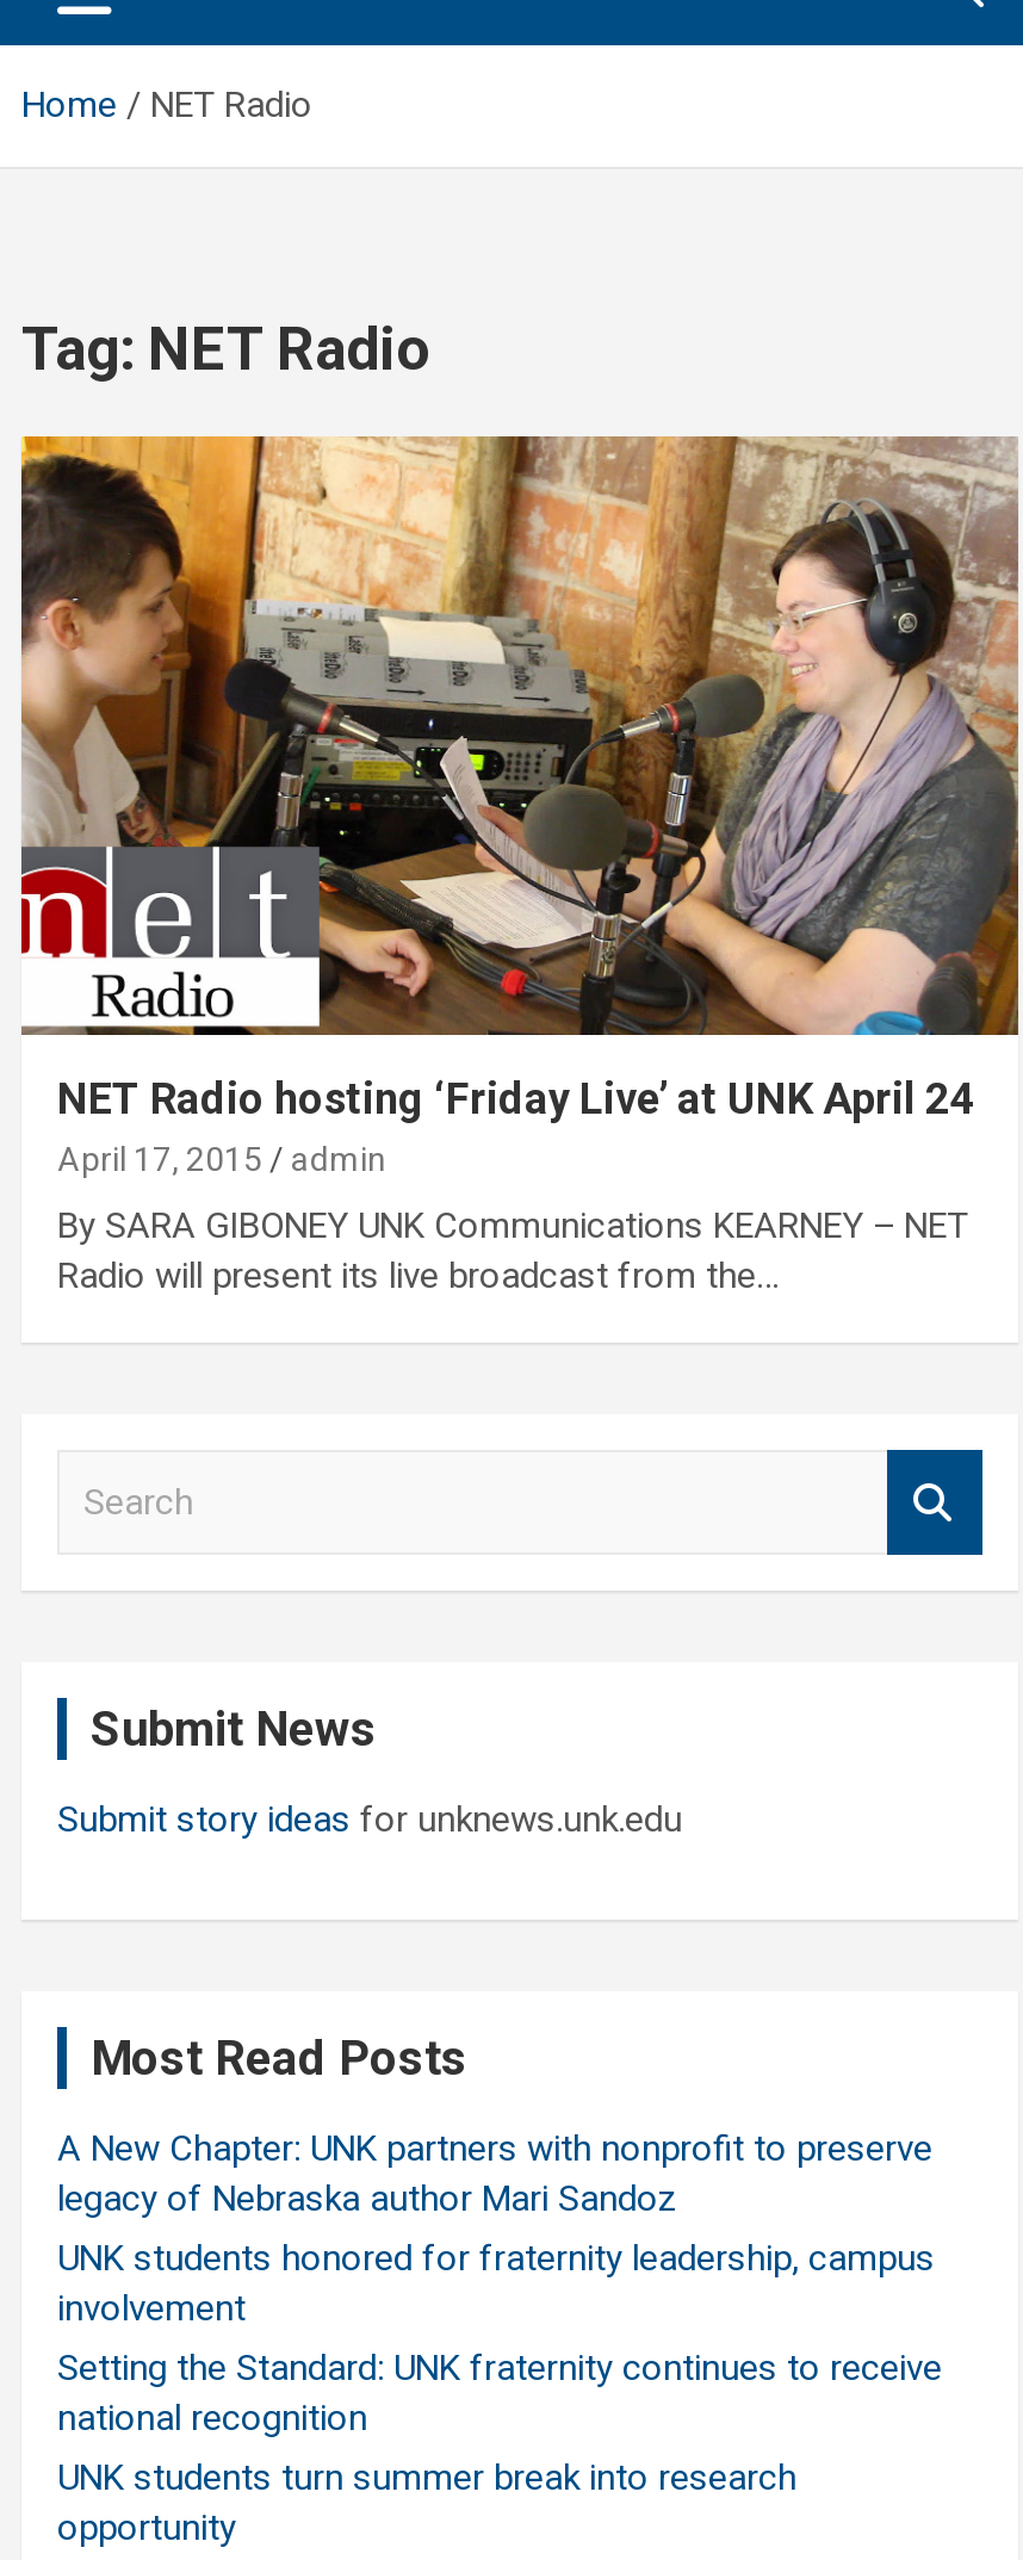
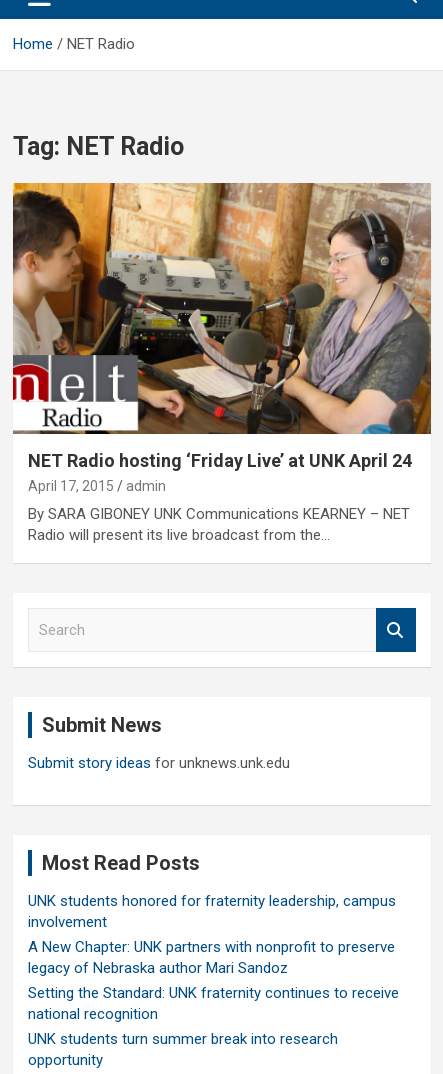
moved [57,2127,932,2220] -> [28,938,395,977]: A New Chapter: UNK partners with nonprofit to preserve | legacy of Nebraska author Mari Sandoz
moved [57,2236,935,2329] -> [28,892,396,931]: UNK students honored for fraternity leadership, campus | involvement

